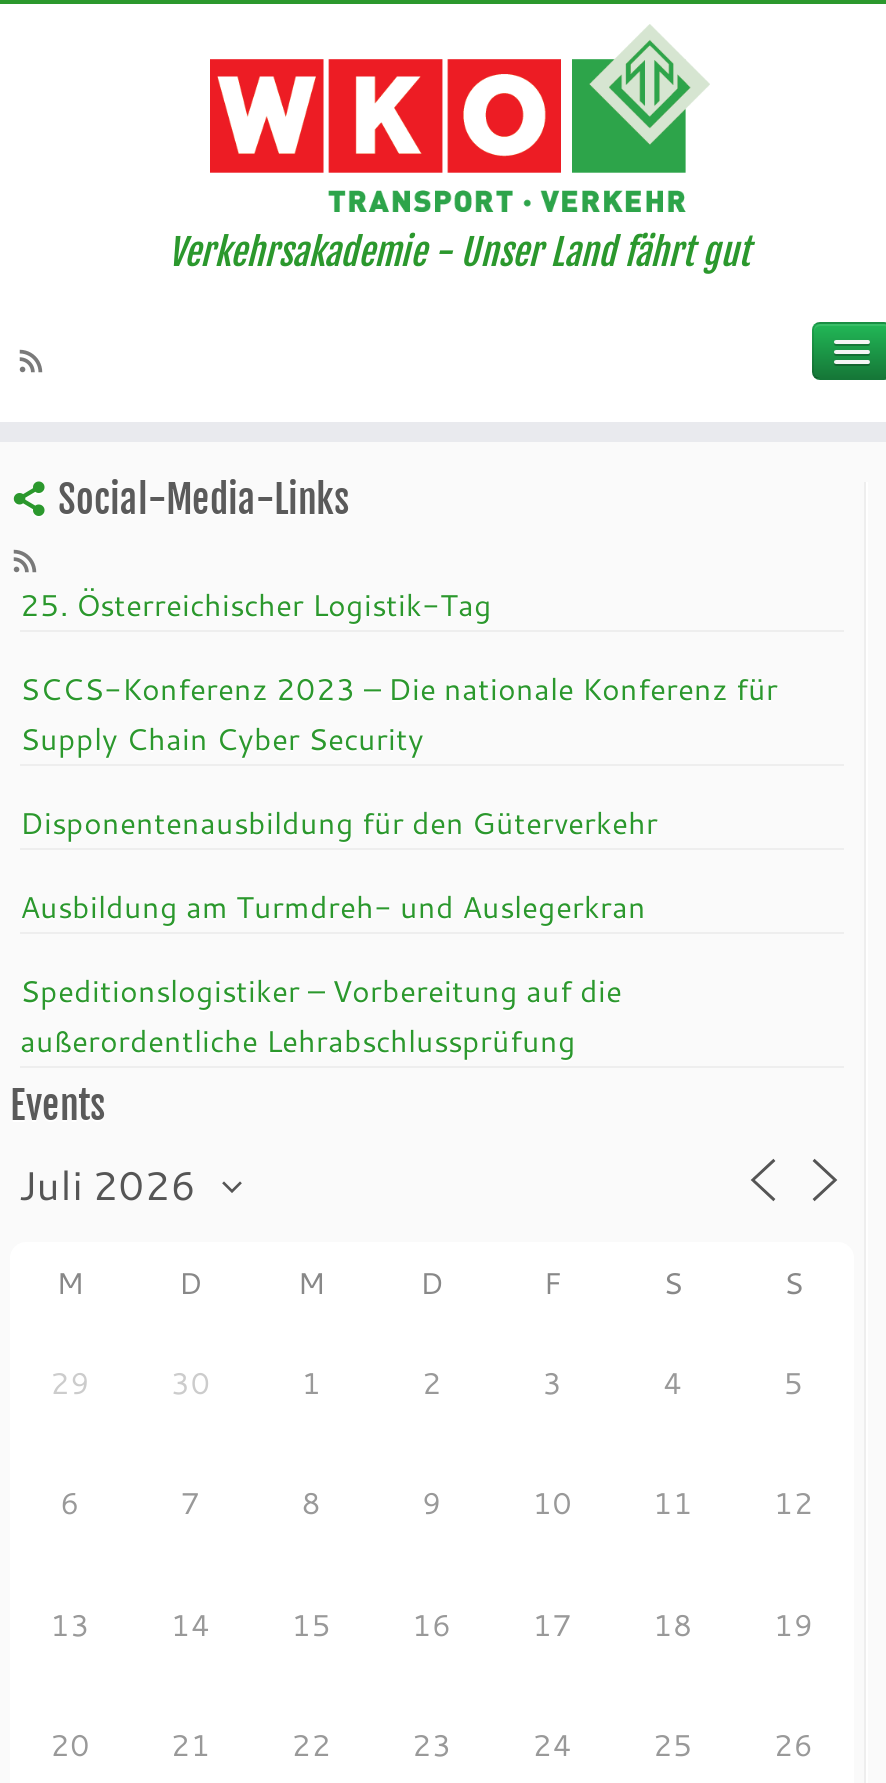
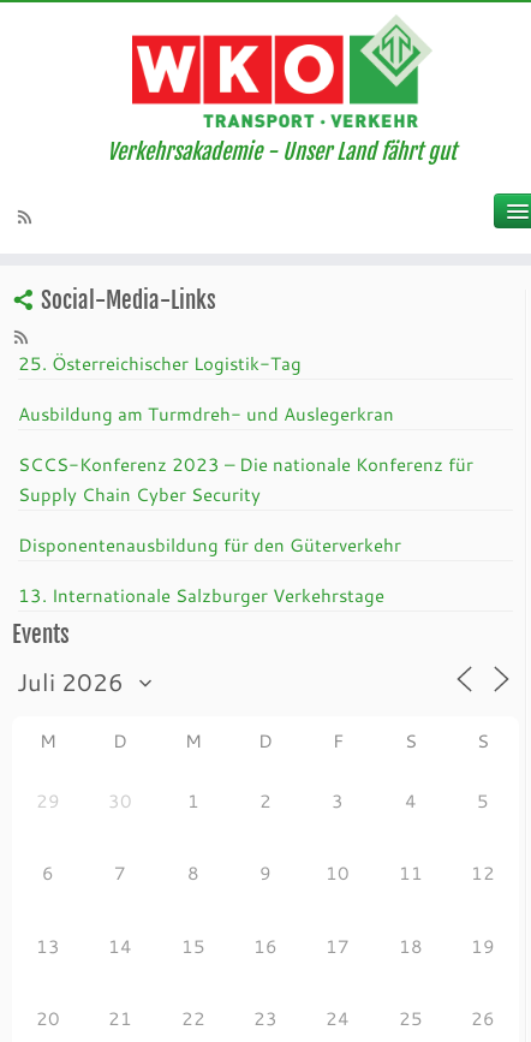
moved [20,668,778,842] -> [18,452,473,556]: SCCS-Konferenz 2023 – Die nationale Konferenz für | Supply Chain Cyber Security | Disponentenausbildung für den Güterverkehr
moved [20,886,646,926] -> [18,401,394,425]: Ausbildung am Turmdreh- und Auslegerkran
[20,970,622,1060] Speditionslogistiker – Vorbereitung auf die | außerordentliche Lehrabschlussprüfung -> [18,583,384,607] 13. Internationale Salzburger Verkehrstage

